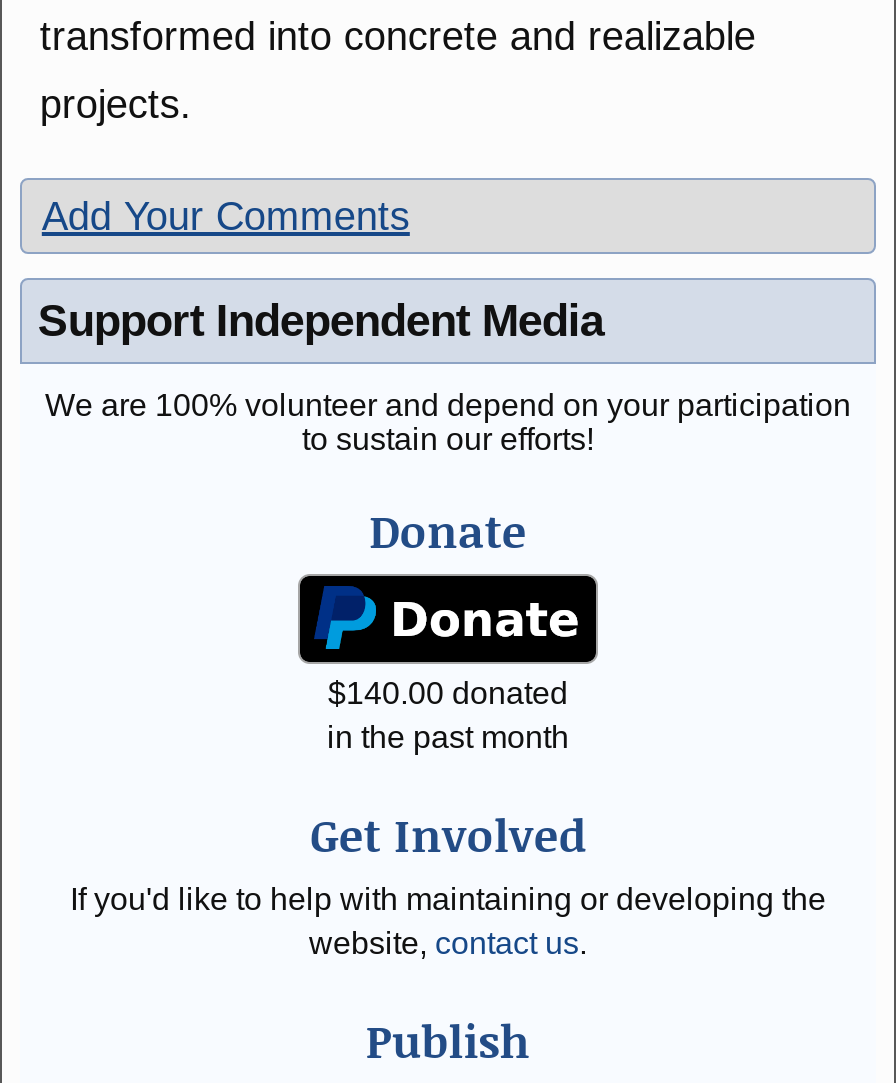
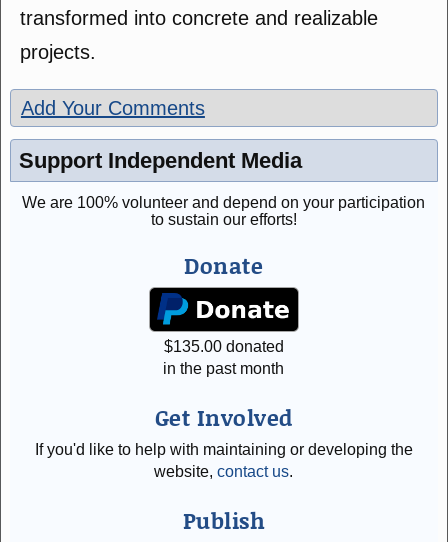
[328,675,568,709] $140.00 donated -> [164,338,284,355] $135.00 donated

